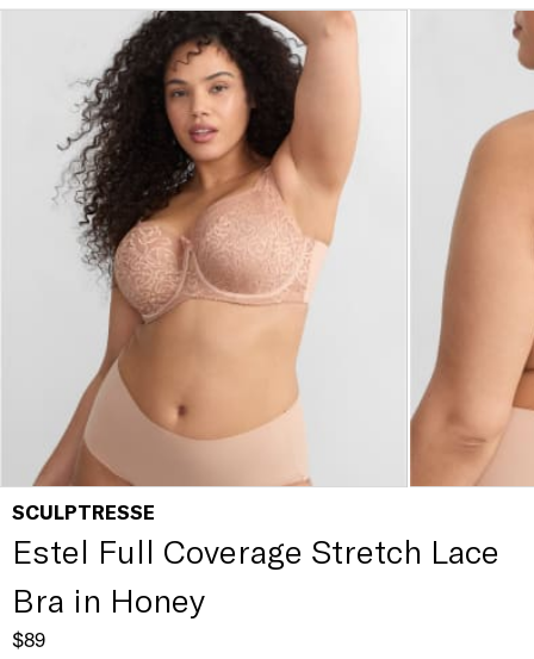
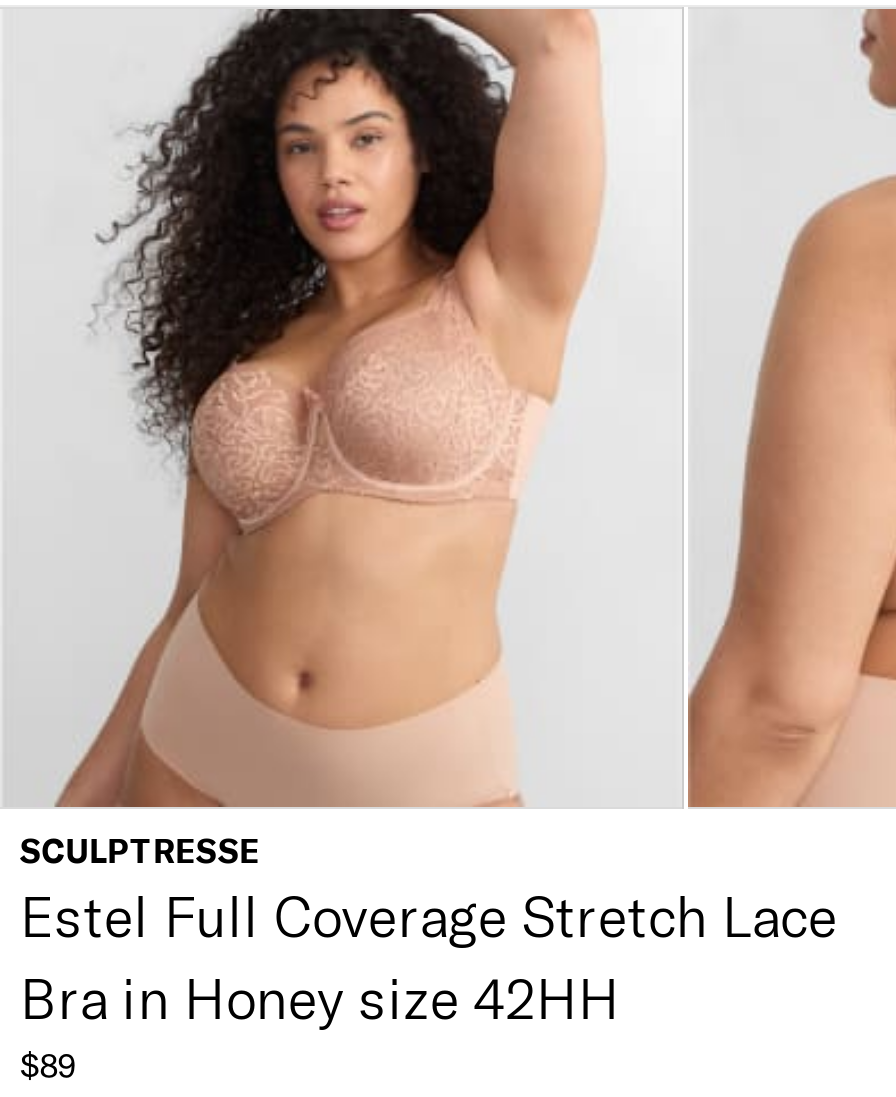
[12,580,205,621] Bra in Honey -> [19,964,619,1034] Bra in Honey size 42HH

